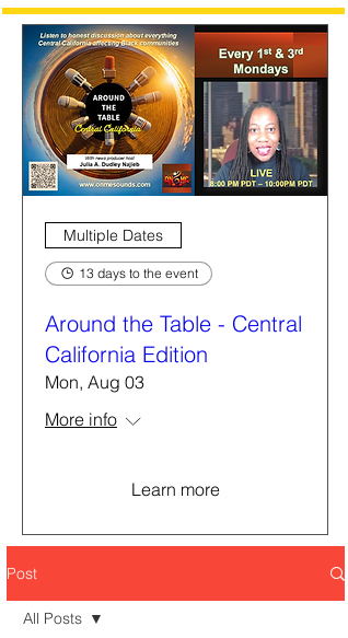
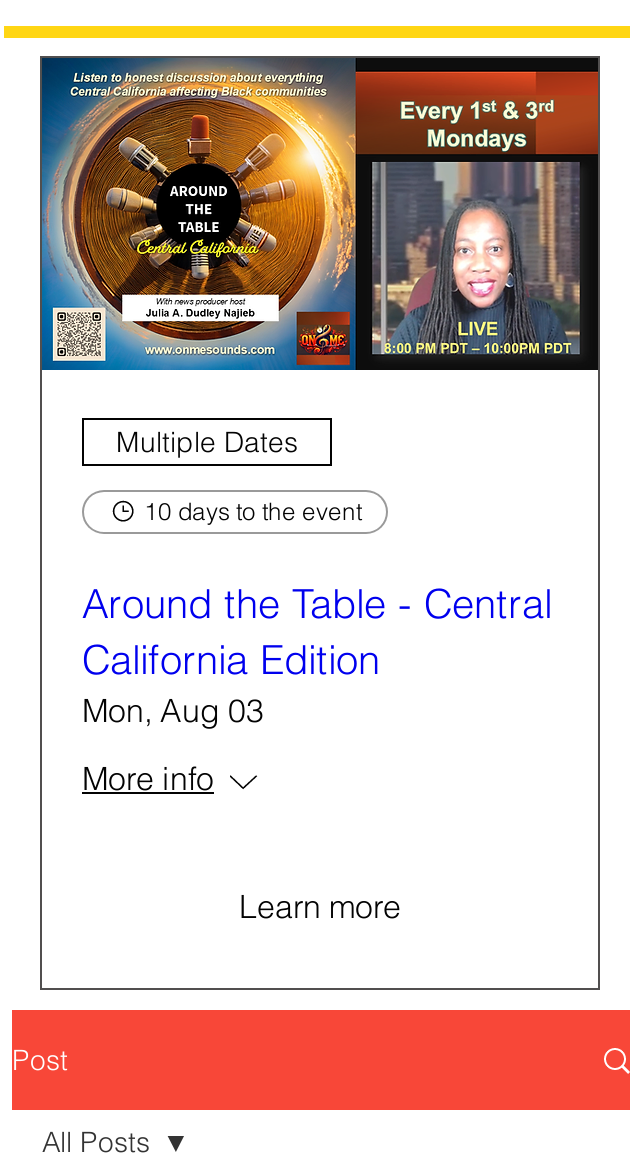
[79,265,198,282] 13 days to the event -> [144,497,362,527] 10 days to the event

